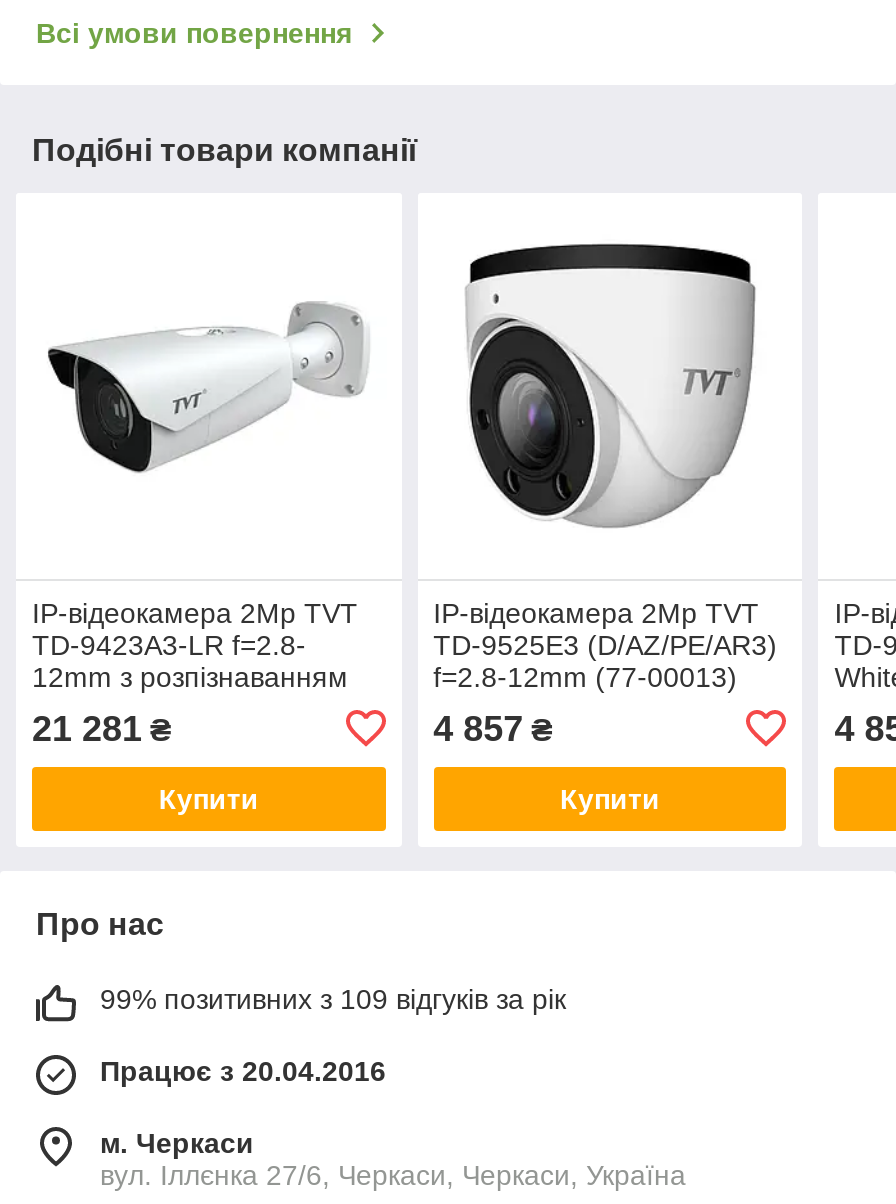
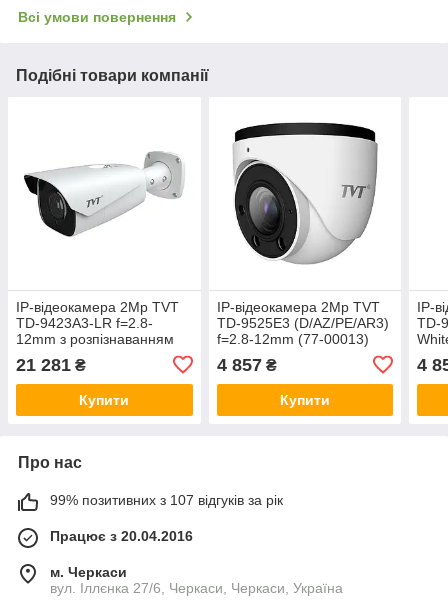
[100,983,566,1015] 99% позитивних з 109 відгуків за рік -> [50,492,283,508] 99% позитивних з 107 відгуків за рік

